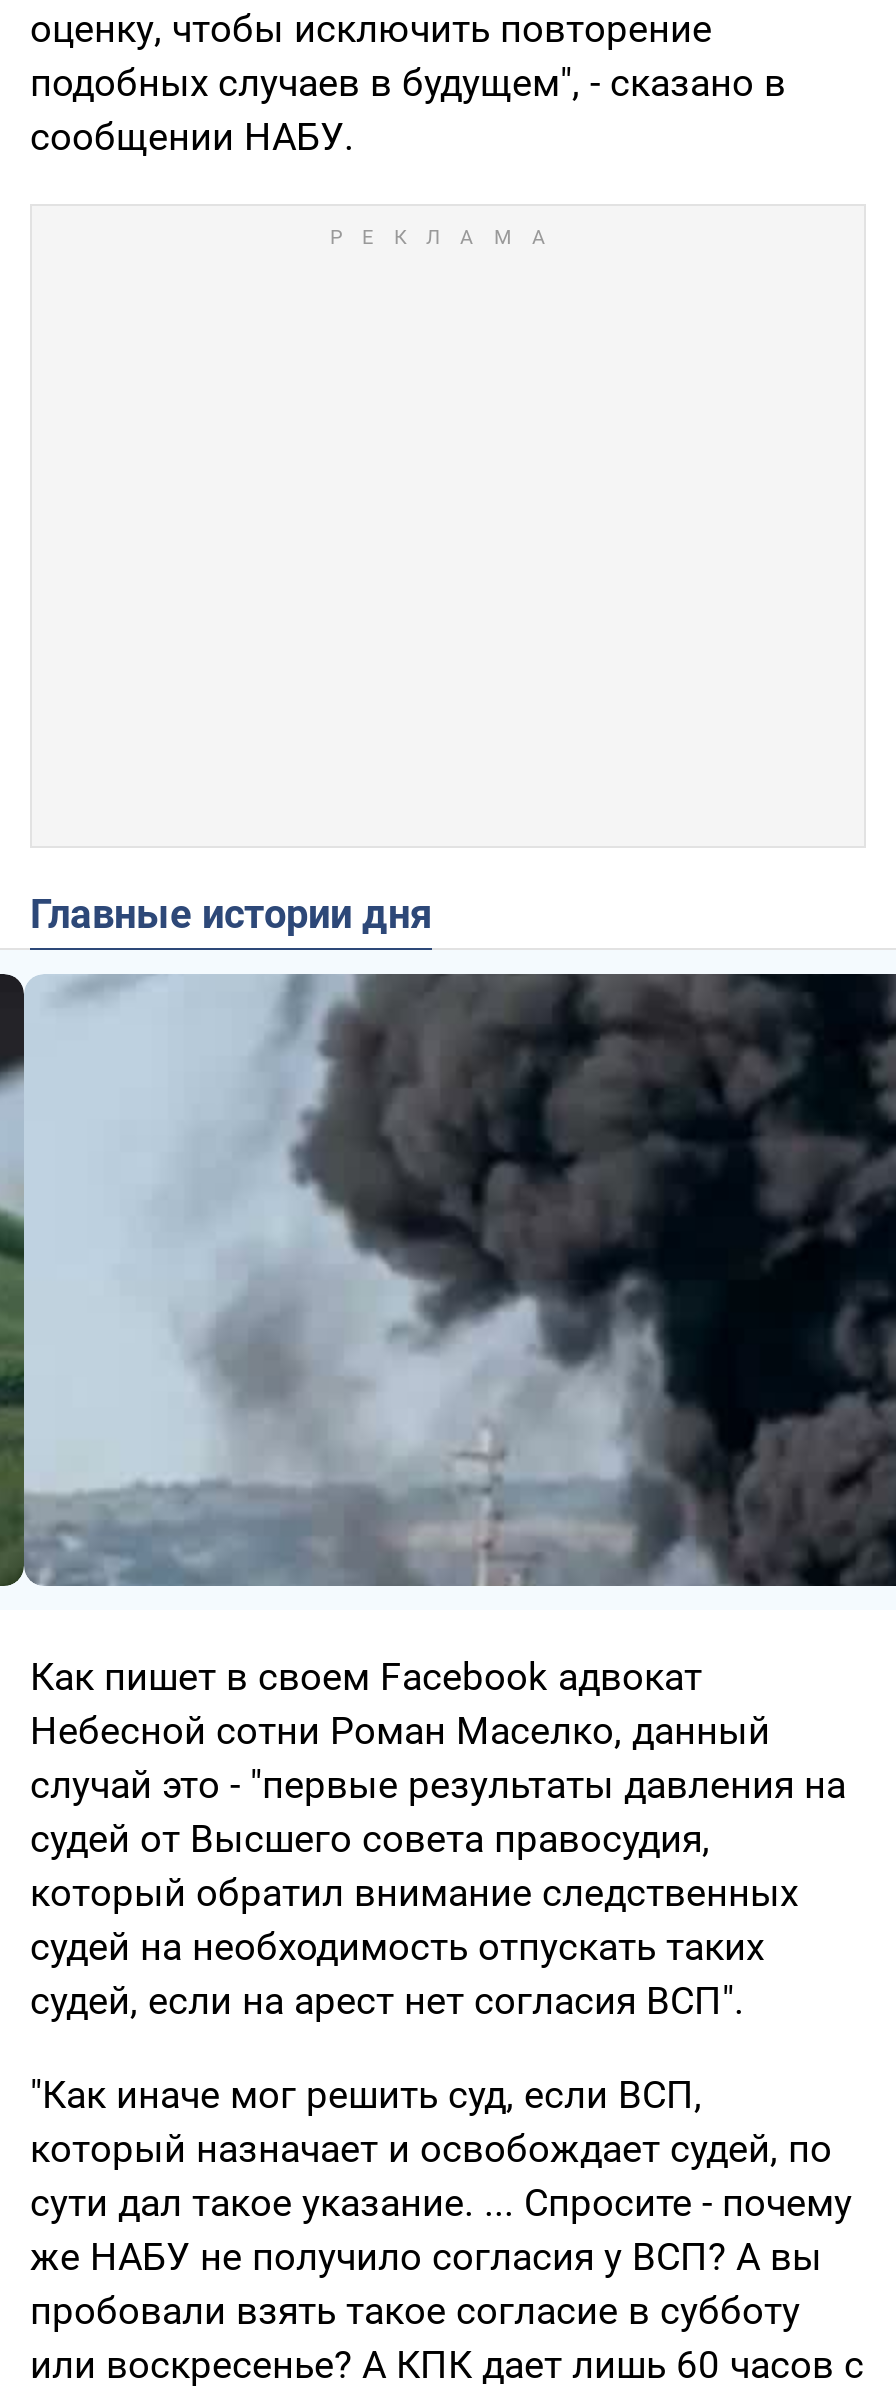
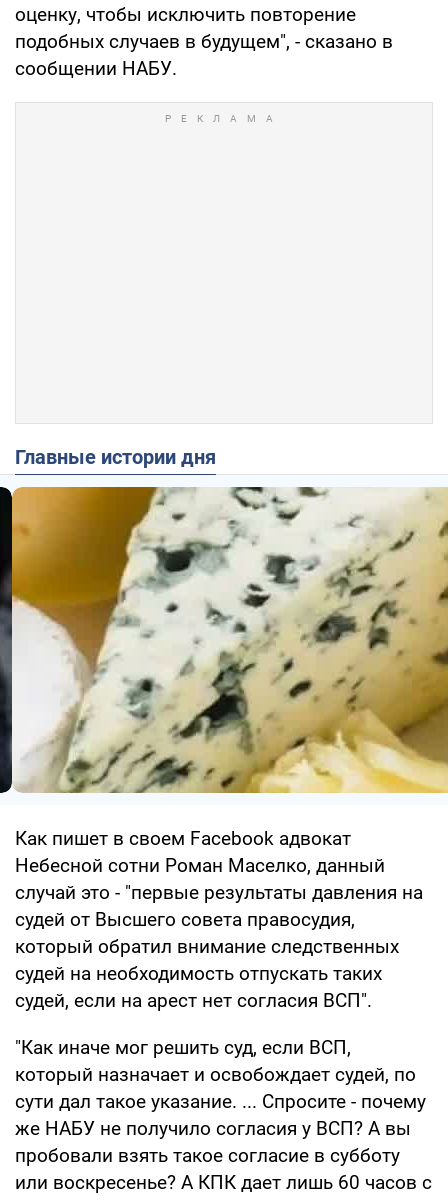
[6,972,890,1588] [image] -> [3,486,445,794] [image]

